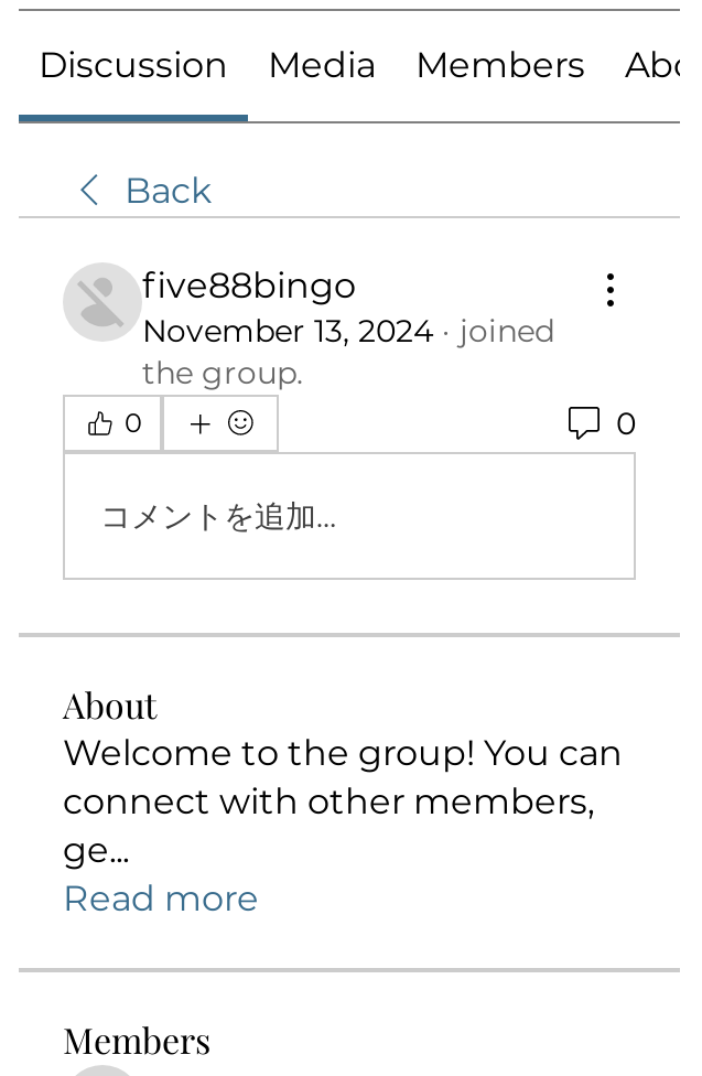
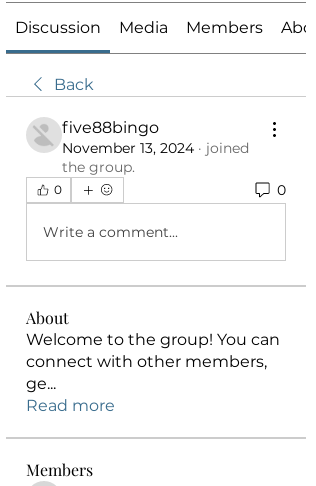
[100,495,336,535] コメントを追加… -> [43,222,178,240] Write a comment...

